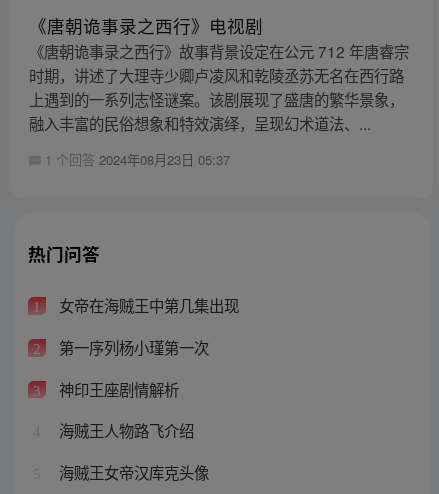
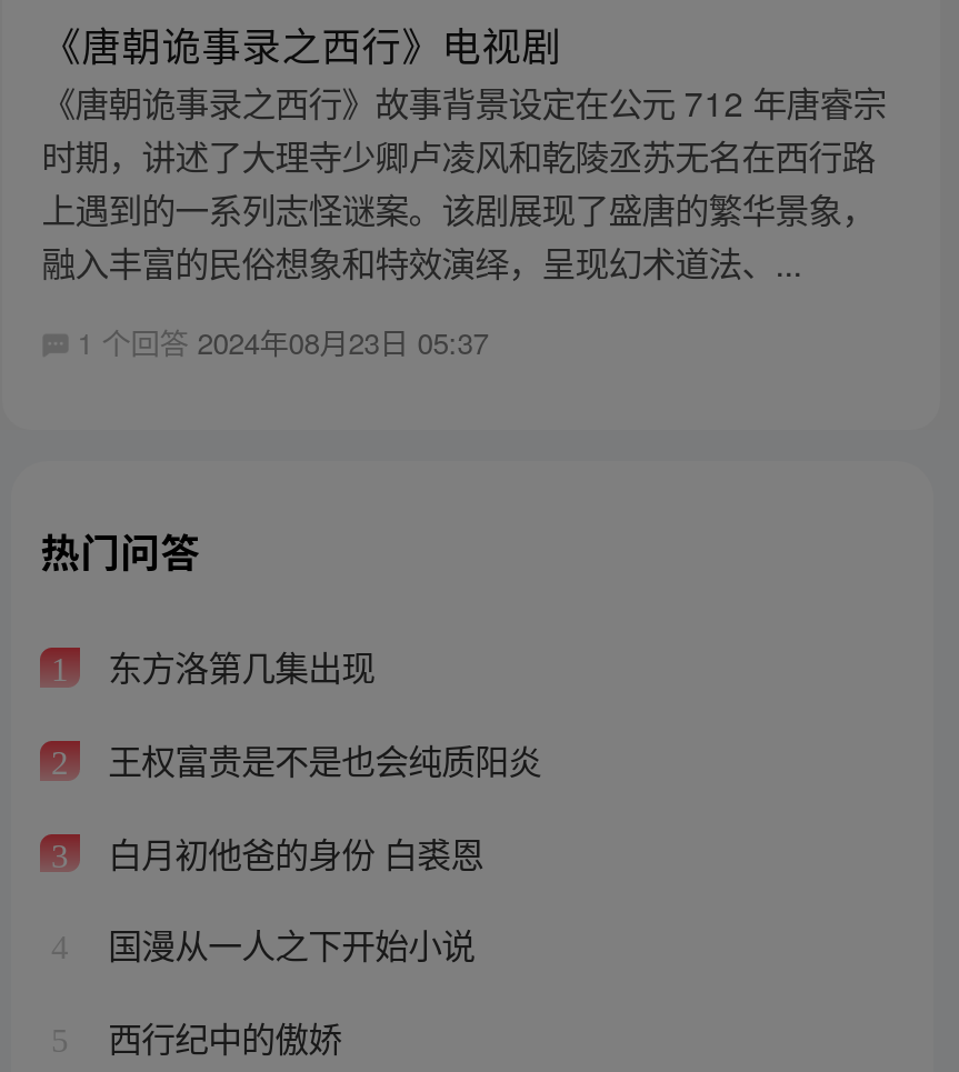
[55,294,239,316] 女帝在海贼王中第几集出现 -> [99,642,375,691] 东方洛第几集出现
[55,336,209,358] 第一序列杨小瑾第一次 -> [99,735,541,783] 王权富贵是不是也会纯质阳炎
[55,378,179,400] 神印王座剧情解析 -> [99,827,484,876] 白月初他爸的身份 白裘恩
[55,419,194,441] 海贼王人物路飞介绍 -> [99,919,475,968] 国漫从一人之下开始小说
[55,461,209,483] 海贼王女帝汉库克头像 -> [99,1012,341,1061] 西行纪中的傲娇

